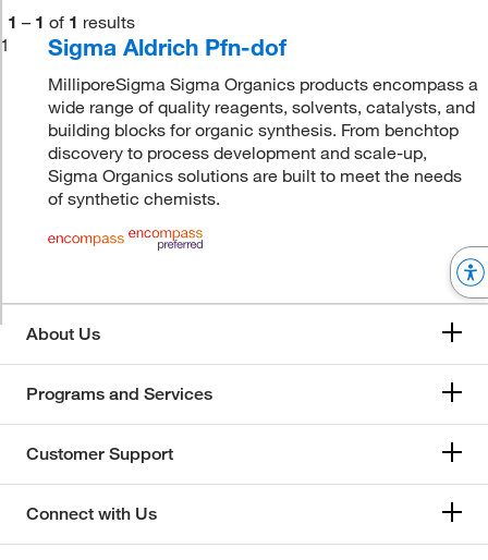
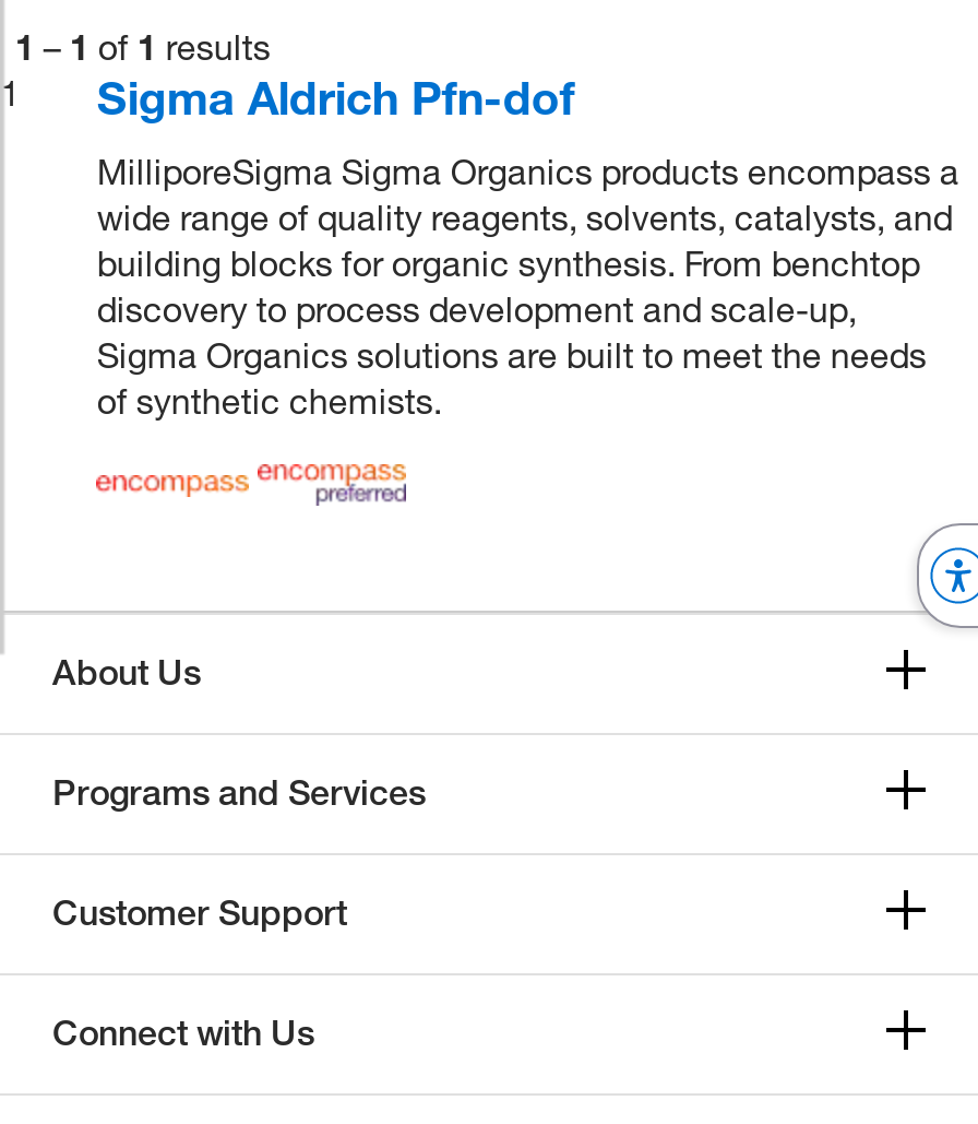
[448,245,485,313] [image] -> [899,497,971,632] [image]

